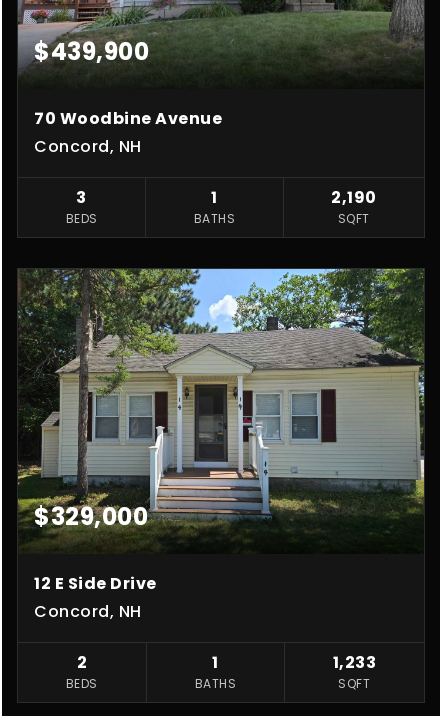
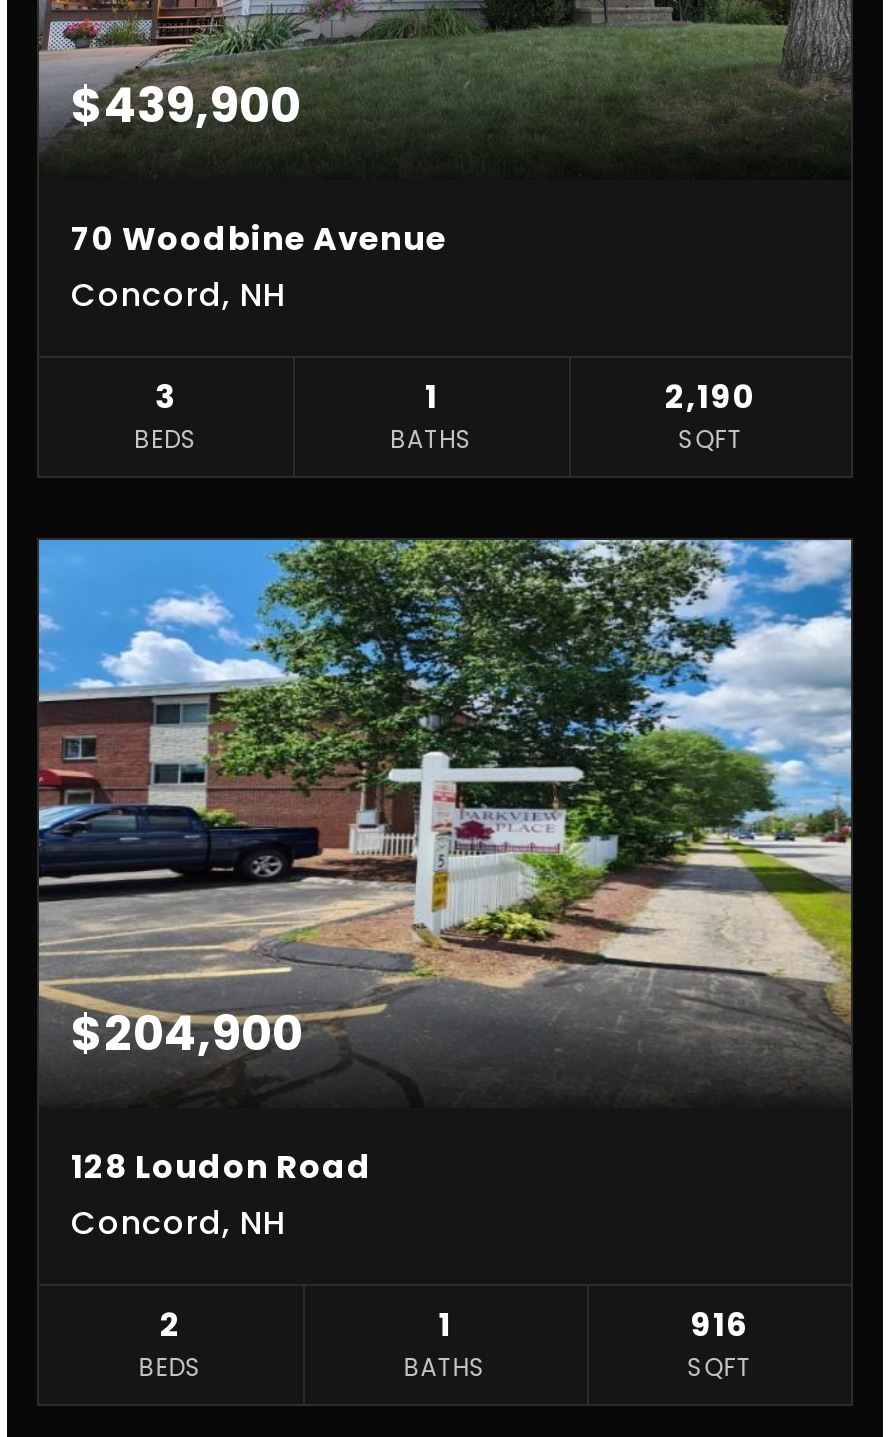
[18,268,425,548] [image] | $329,000 -> [37,538,853,1098] [image] | $204,900
[34,572,156,595] 12 E Side Drive -> [71,1143,372,1189] 128 Loudon Road
[333,651,376,674] 1,233 -> [690,1301,749,1347] 916

